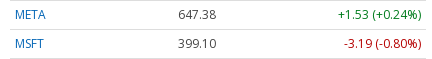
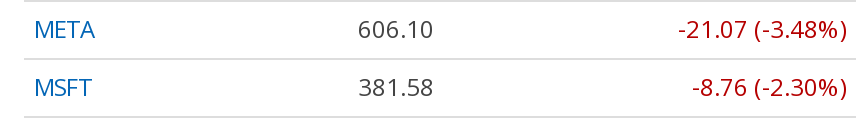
[178,6,216,23] 647.38 -> [358,12,434,46] 606.10
[338,6,421,23] +1.53 (+0.24%) -> [678,12,846,46] -21.07 (-3.48%)
[178,35,216,52] 399.10 -> [358,70,434,104] 381.58
[344,35,421,52] -3.19 (-0.80%) -> [692,70,846,104] -8.76 (-2.30%)

